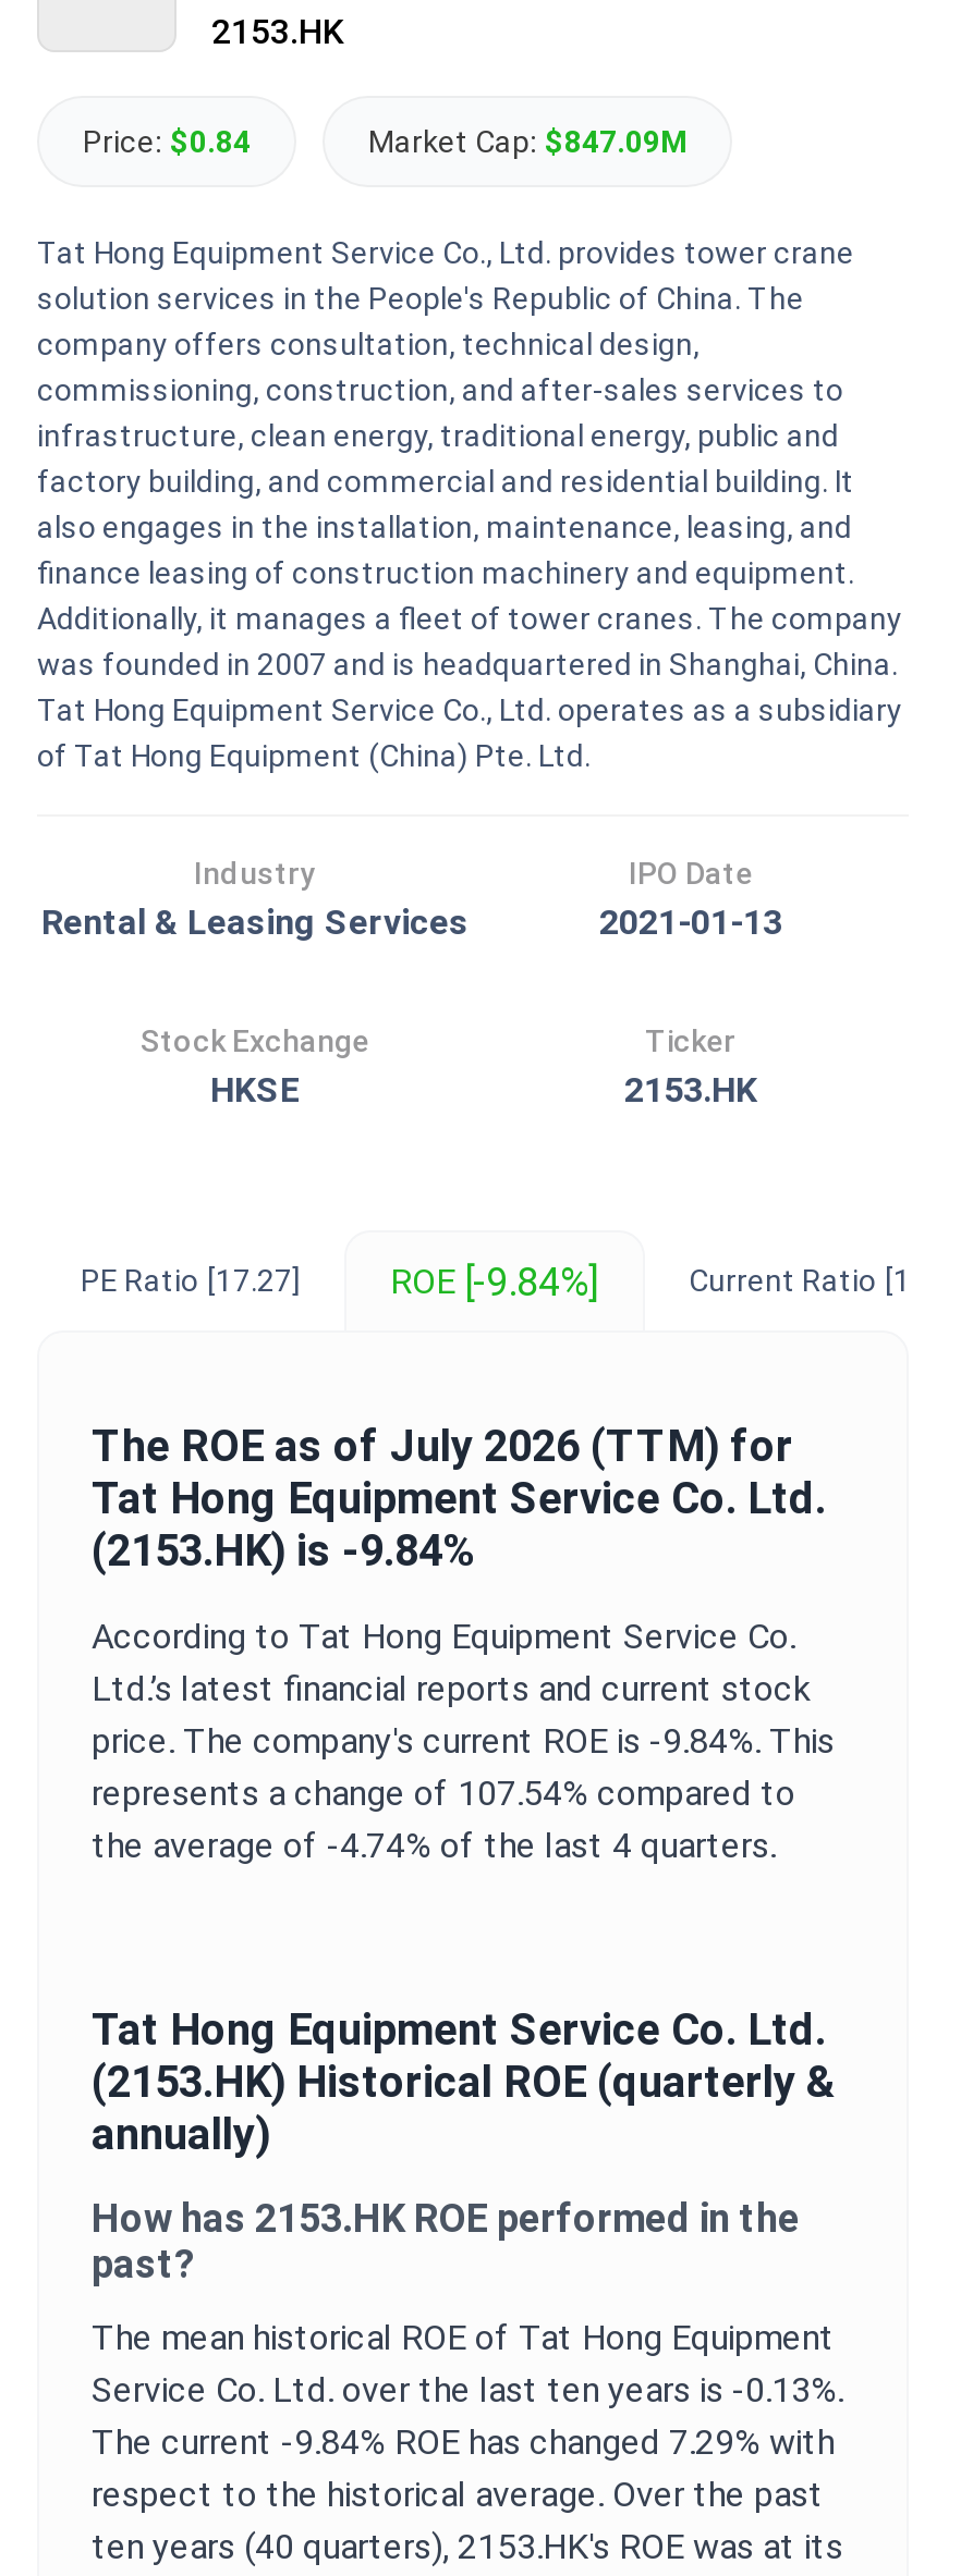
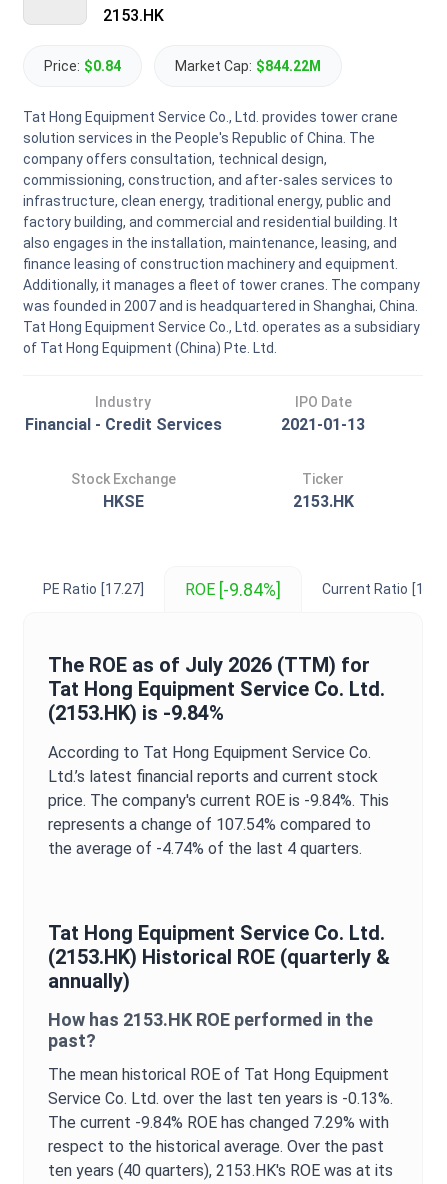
[368,124,686,159] Market Cap: $847.09M -> [175,58,321,74] Market Cap: $844.22M
[41,901,469,943] Rental & Leasing Services -> [24,415,221,434] Financial - Credit Services

